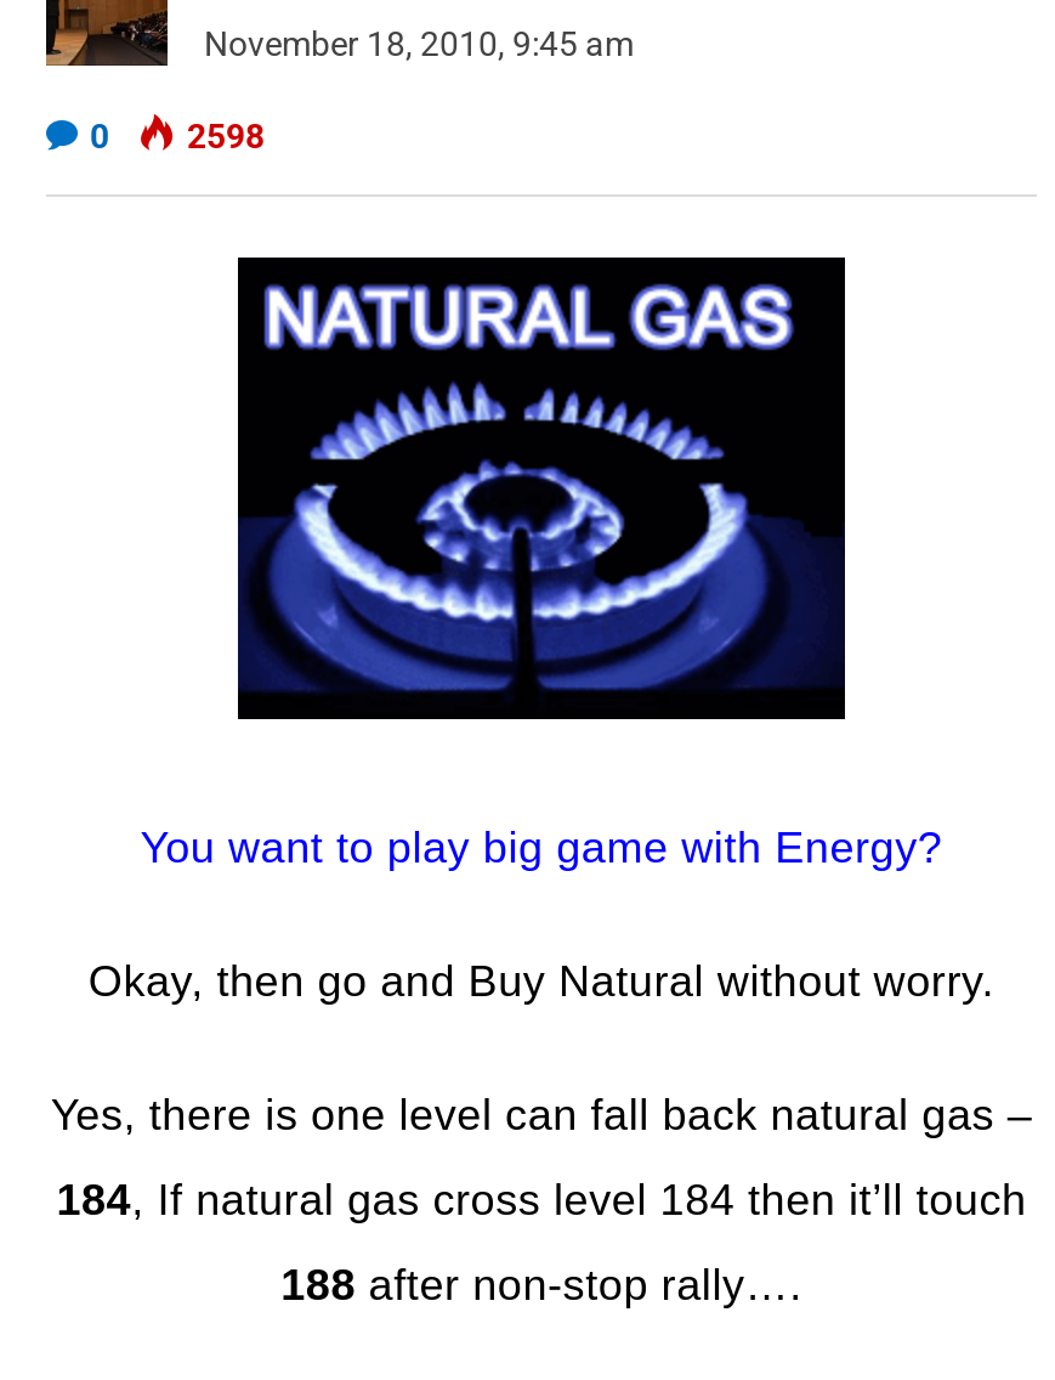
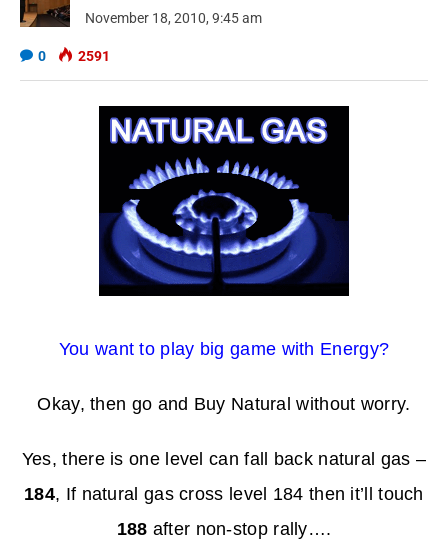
[90,115,265,154] 0 2598 -> [38,47,110,63] 0 2591

